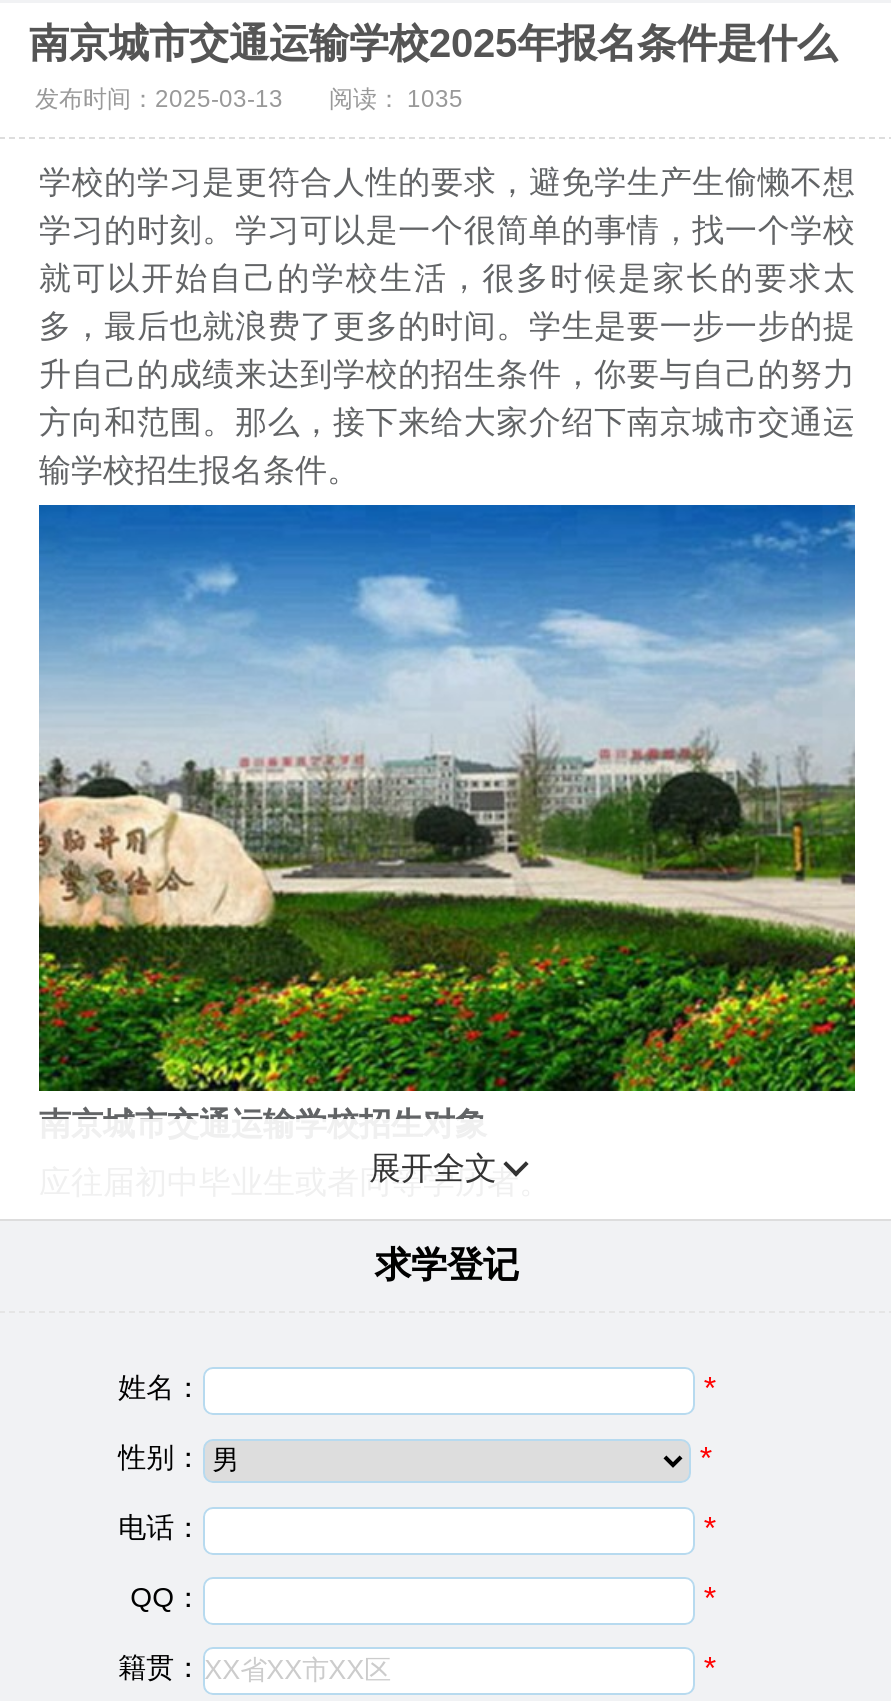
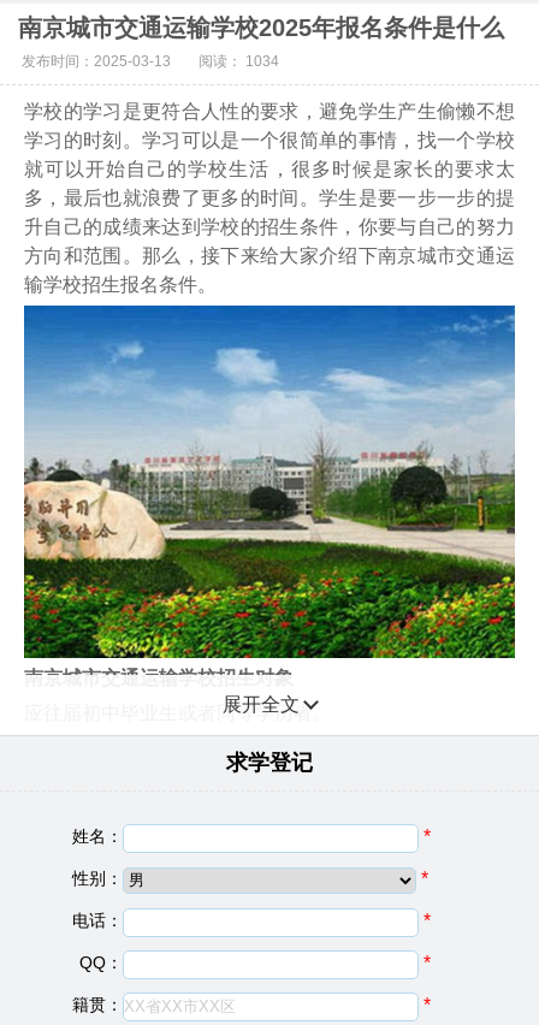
[35,85,463,113] 发布时间：2025-03-13 阅读：1035 -> [22,53,279,70] 发布时间：2025-03-13 阅读：1034

